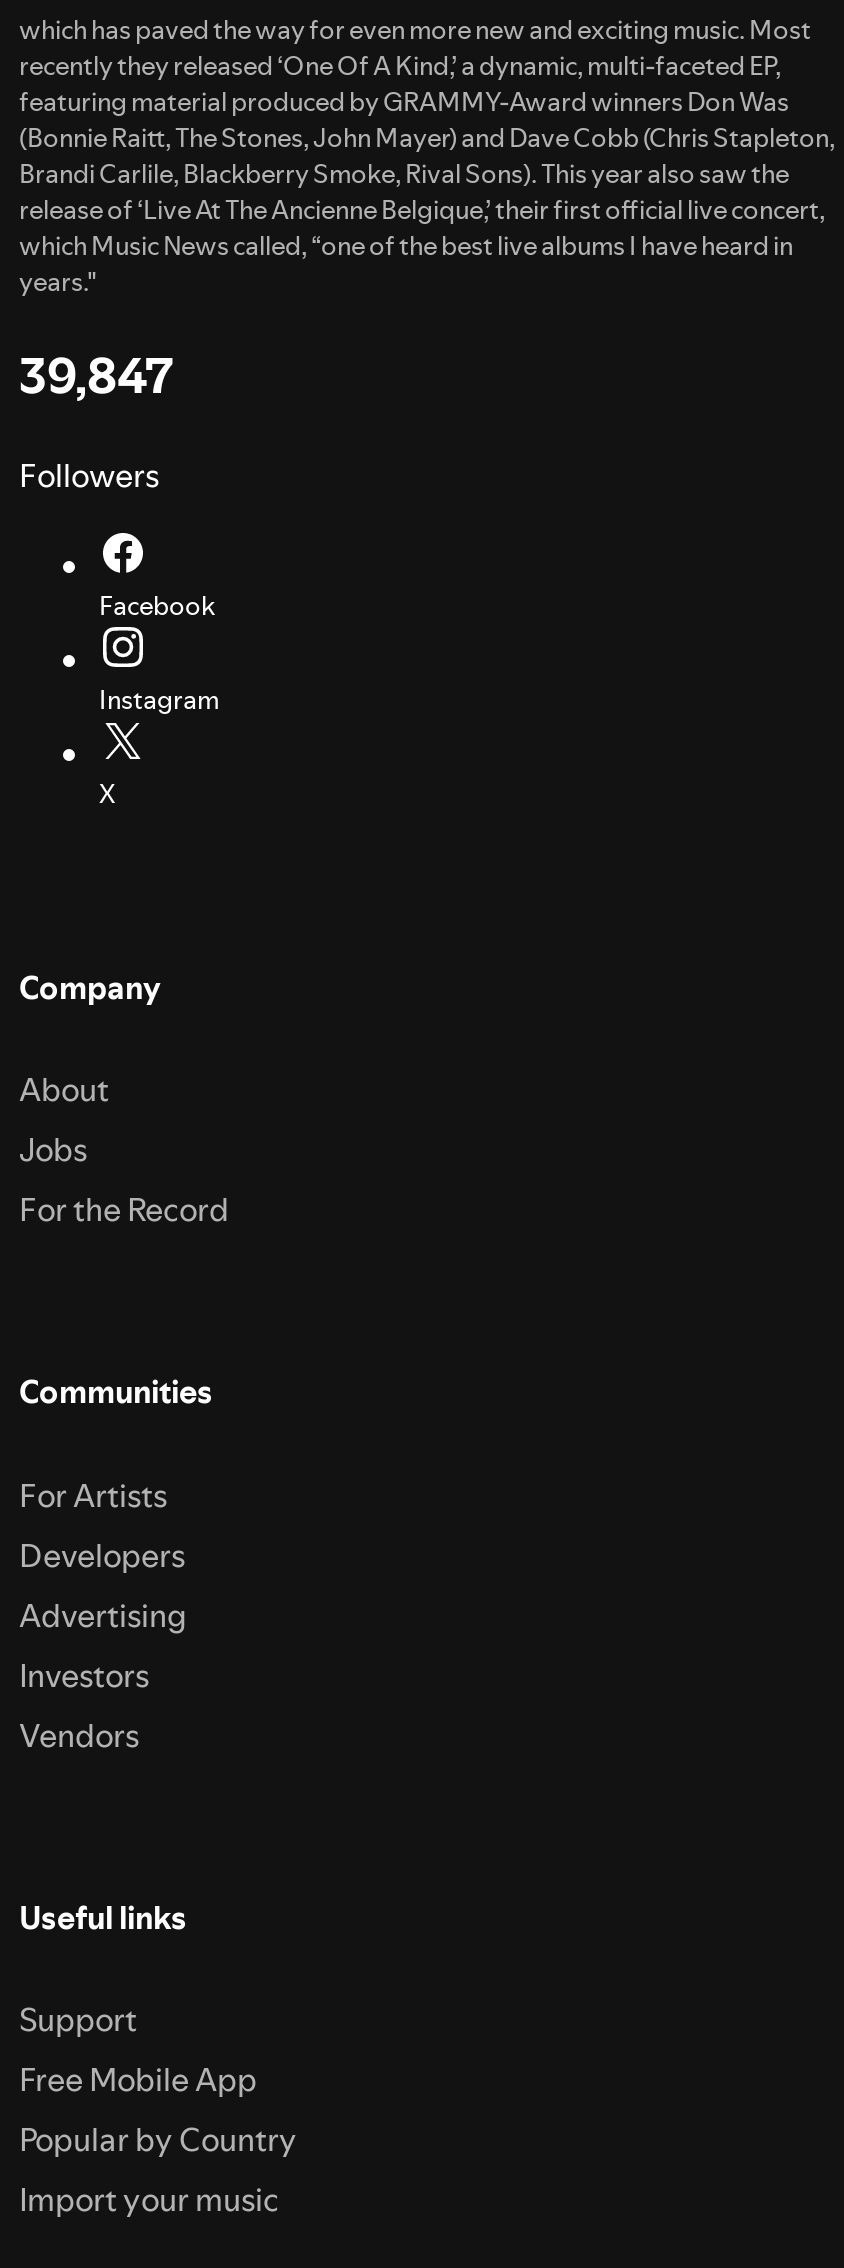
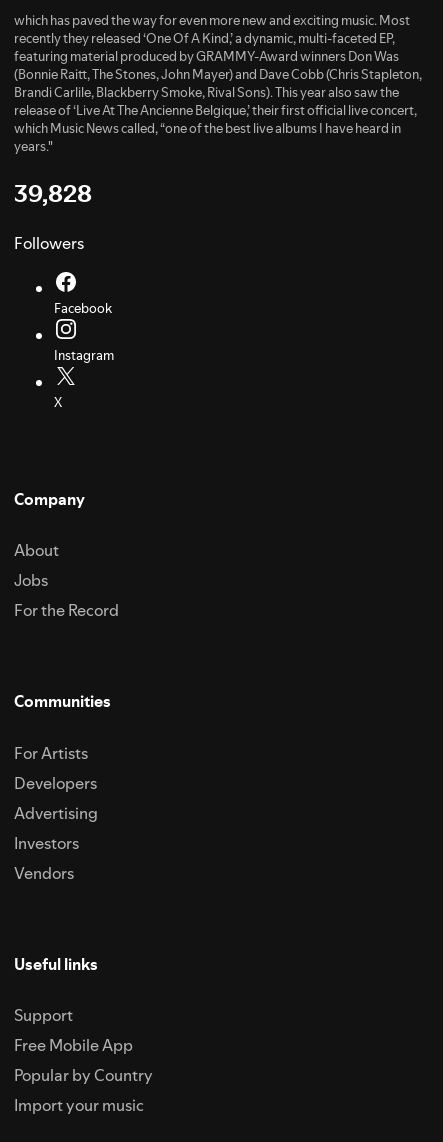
[19,346,173,404] 39,847 -> [14,178,92,207] 39,828

